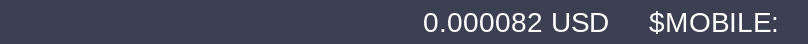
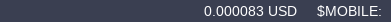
[423,6,779,38] 0.000082 USD $MOBILE: -> [204,3,382,19] 0.000083 USD $MOBILE:

